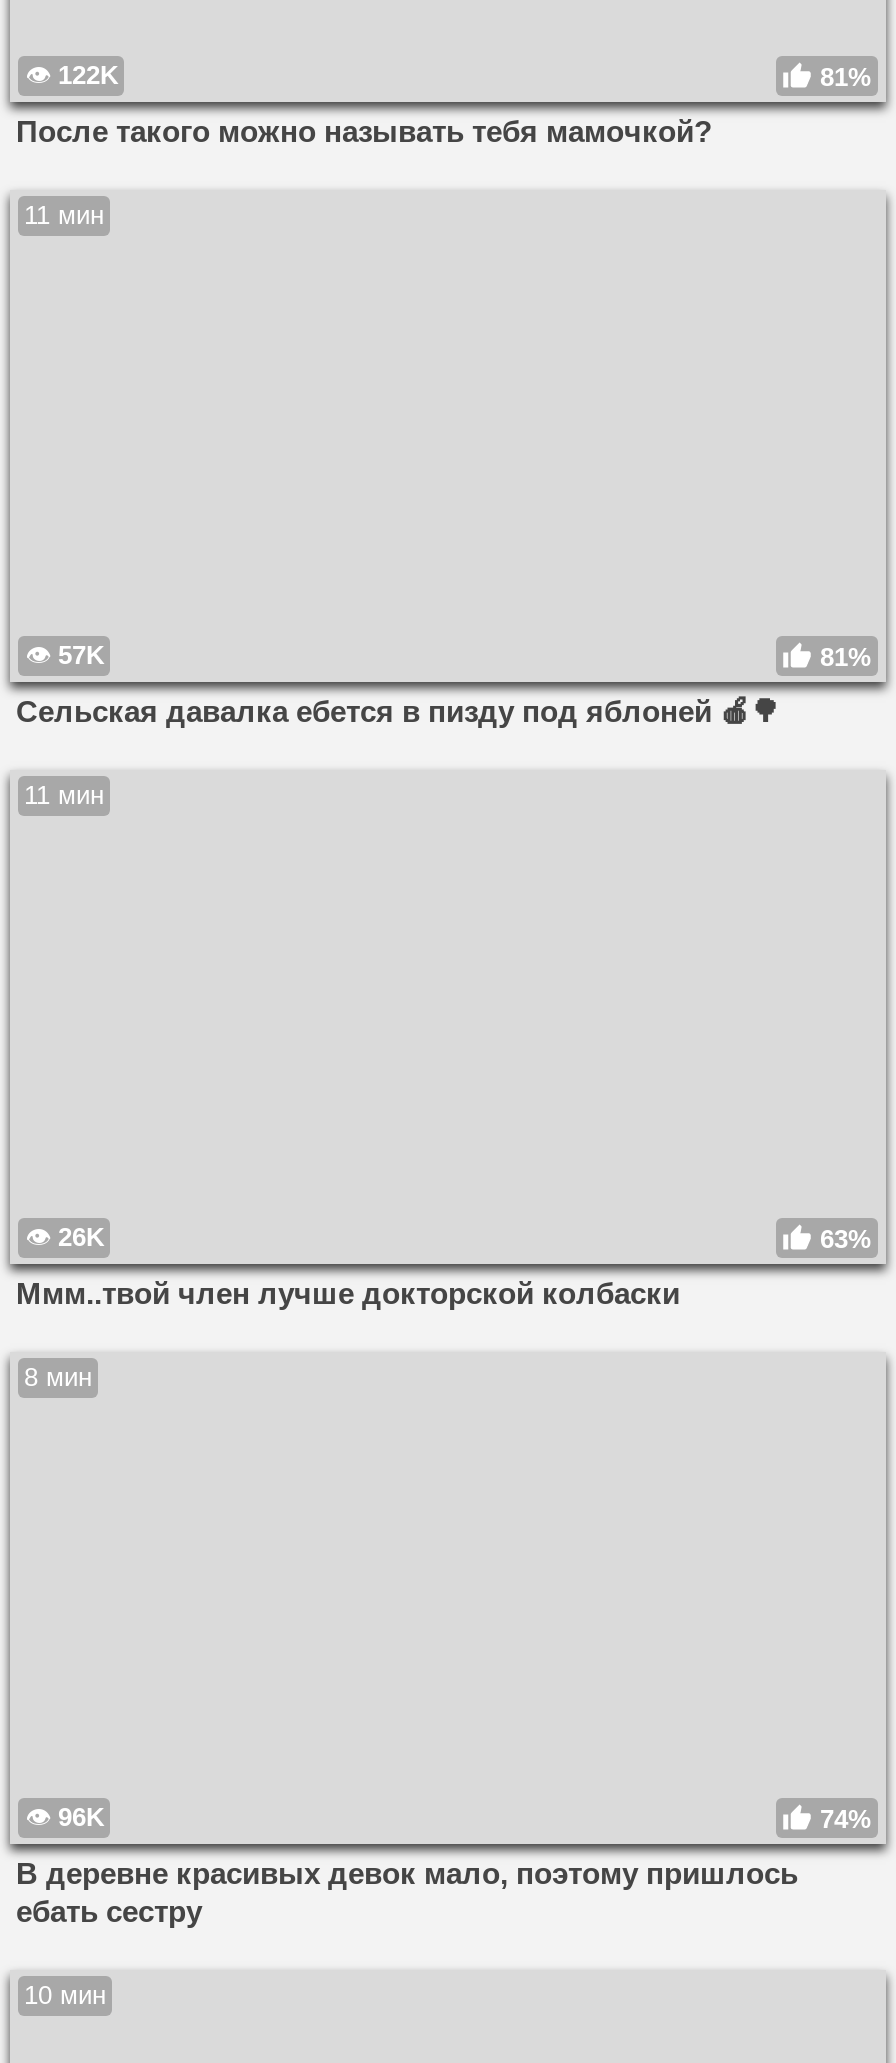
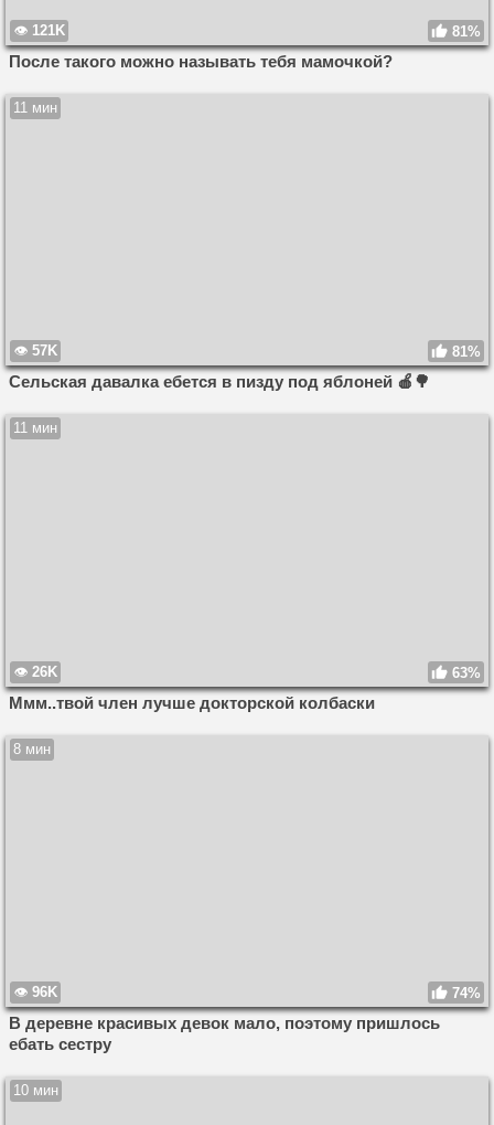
[58,60,118,90] 122K -> [32,22,65,38] 121K

